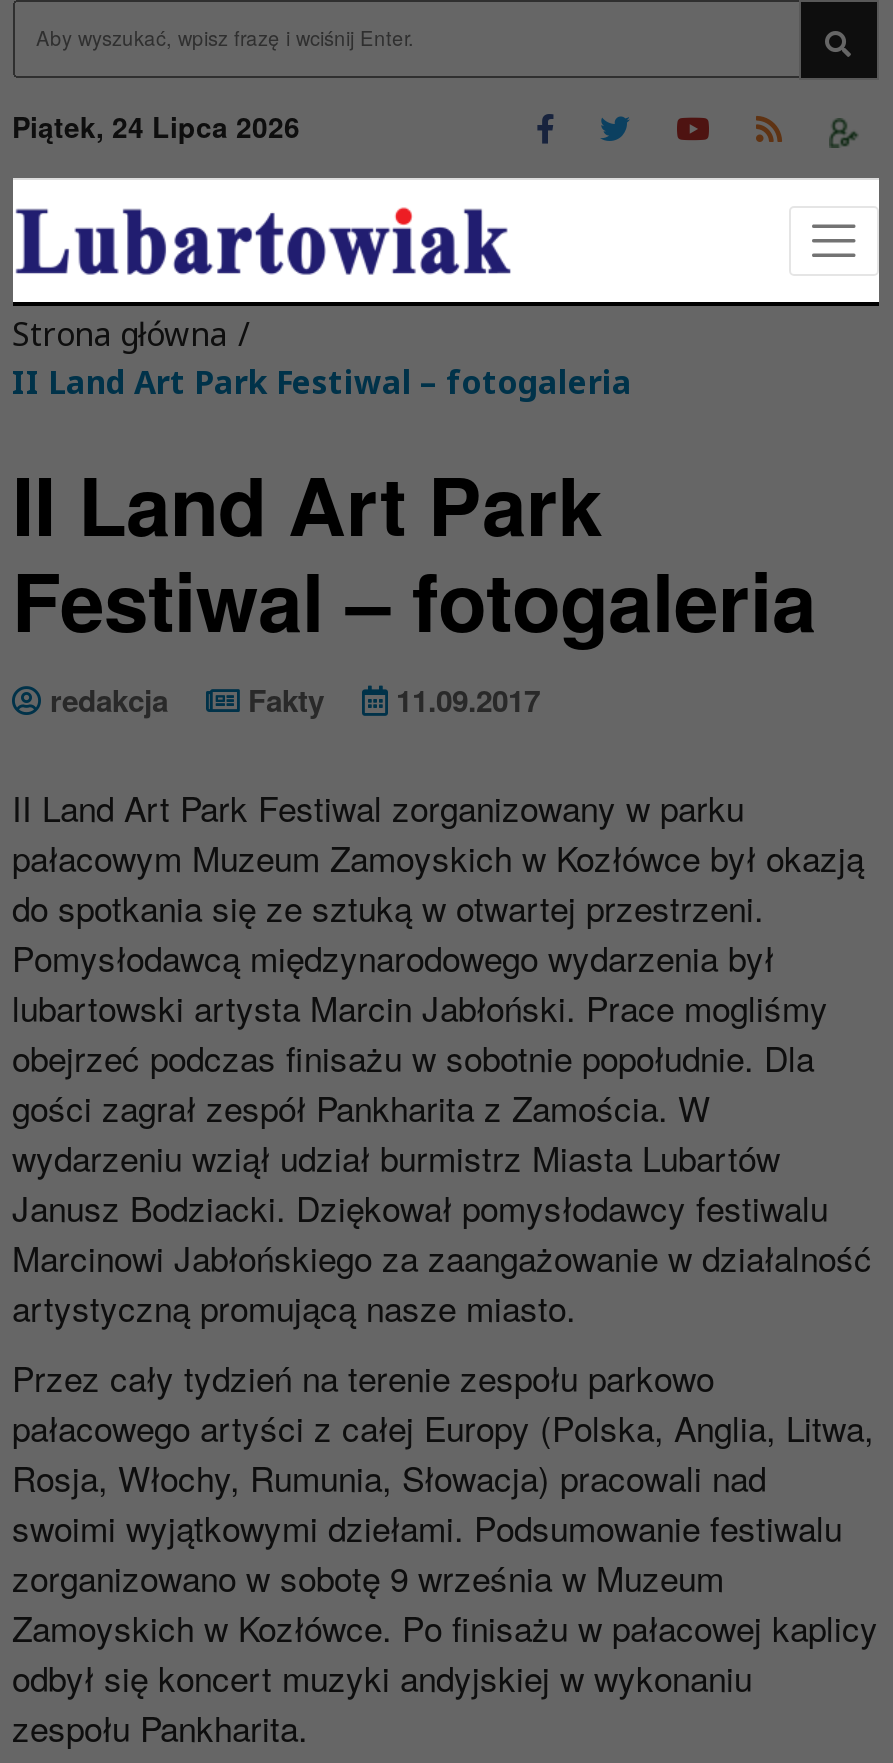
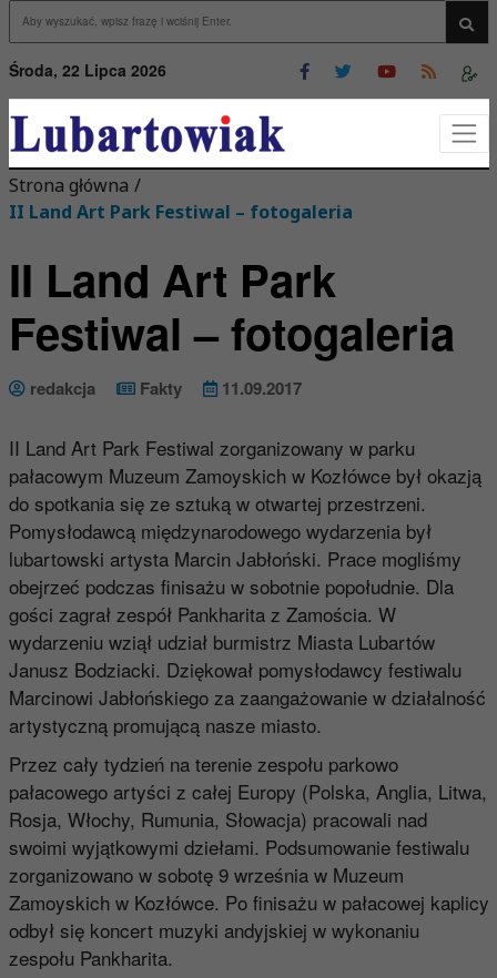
[12,106,300,146] Piątek, 24 Lipca 2026 -> [8,59,166,81] Środa, 22 Lipca 2026

